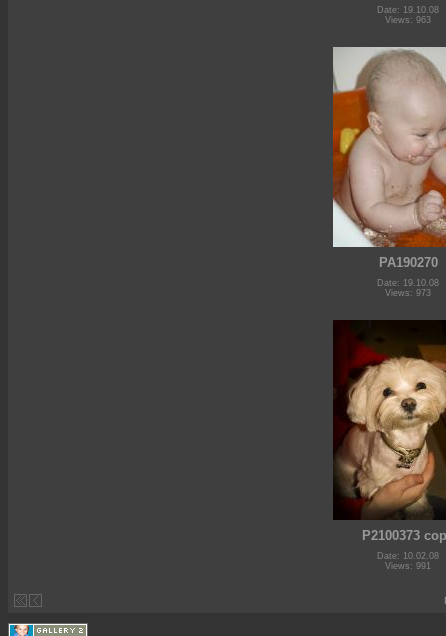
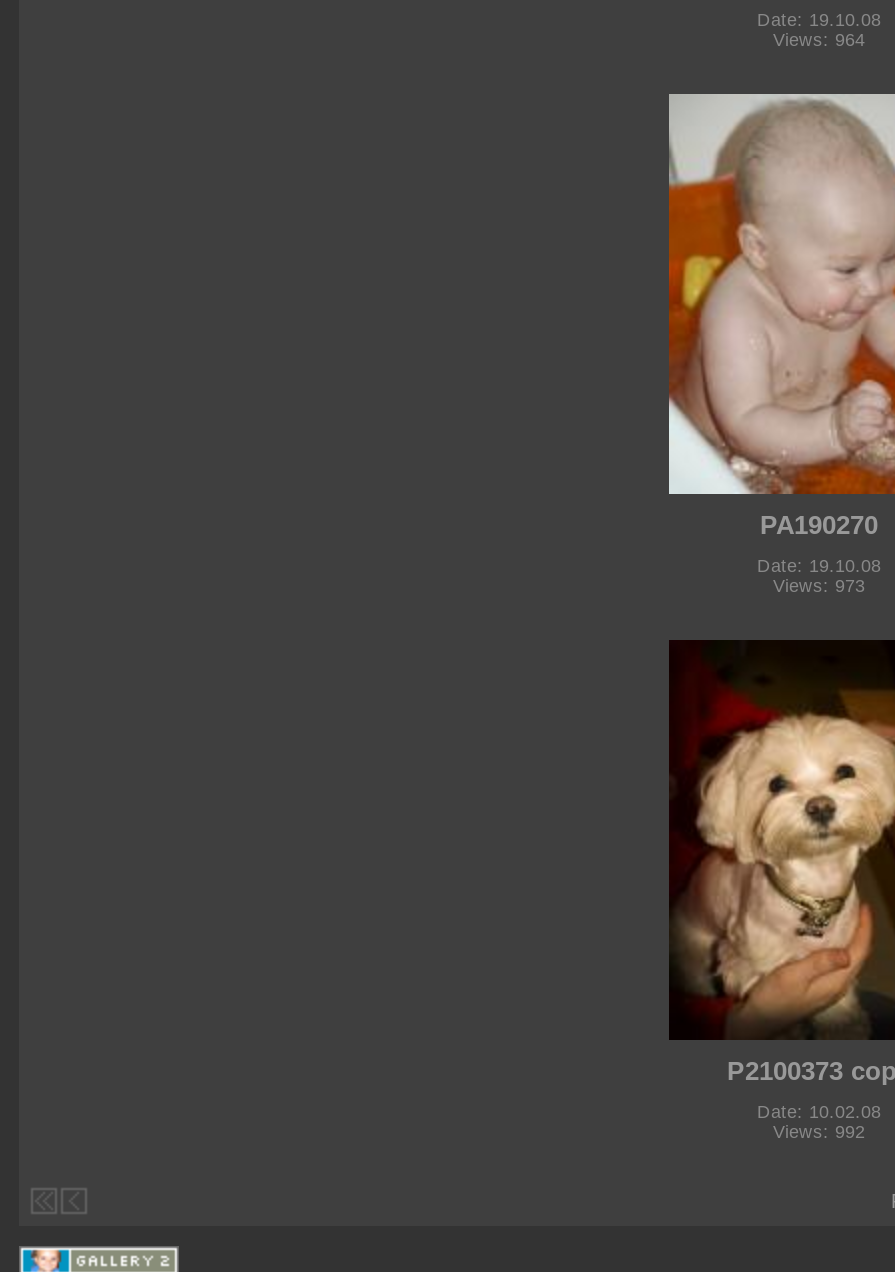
[385,15,431,25] Views: 963 -> [773,29,865,49] Views: 964
[385,561,431,571] Views: 991 -> [773,1121,865,1141] Views: 992

